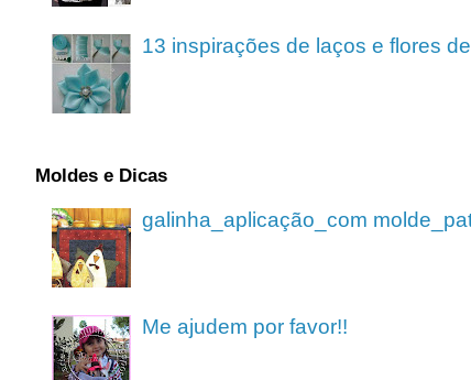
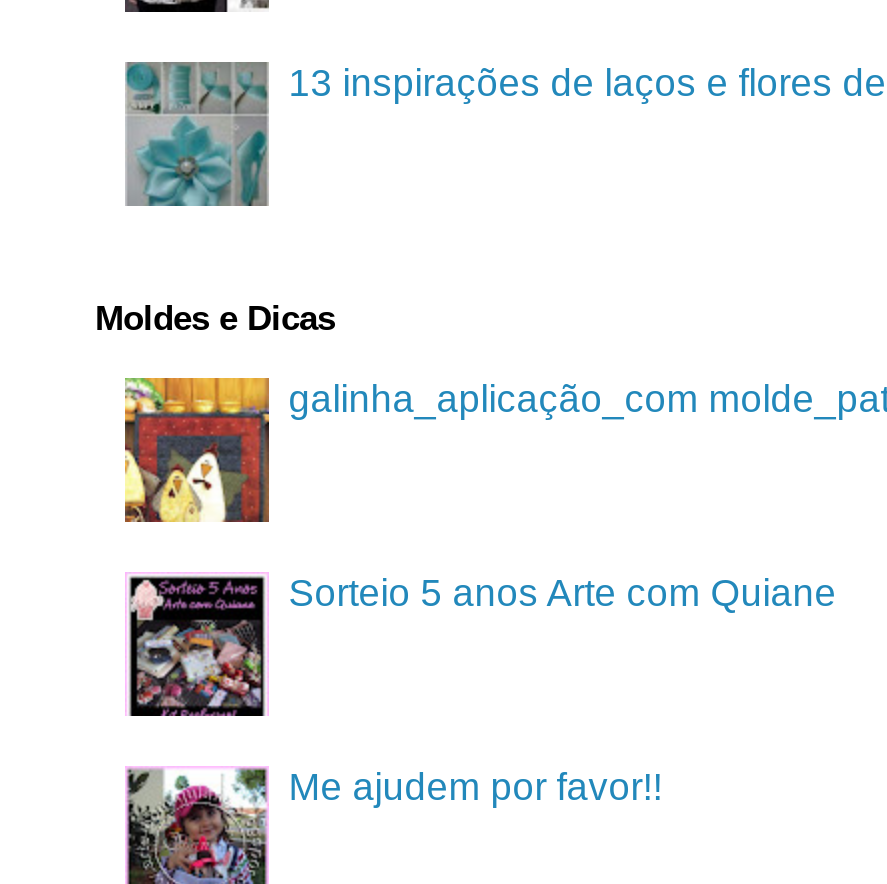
none -> [129,572,837,718] [image] | Sorteio 5 anos Arte com Quiane

